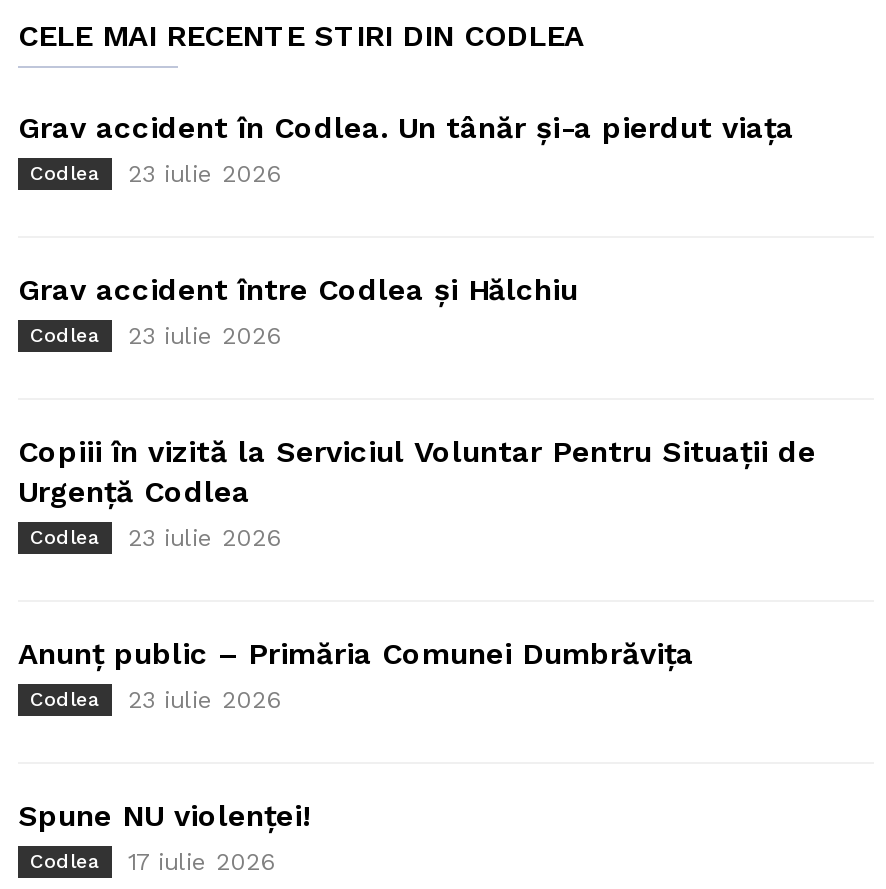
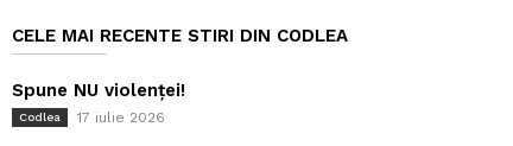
[18,111,816,715] Grav accident în Codlea. Un tânăr și-a pierdut viața | Codlea | 23 iulie 2026 | Grav accident între Codlea și Hălchiu | Codlea | 23 iulie 2026 | Copiii în vizită la Serviciul Voluntar Pentru Situații de | Urgență Codlea | Codlea | 23 iulie 2026 | Anunț public – Primăria Comunei Dumbrăvița | Codlea | 23 iulie 2026 -> none

